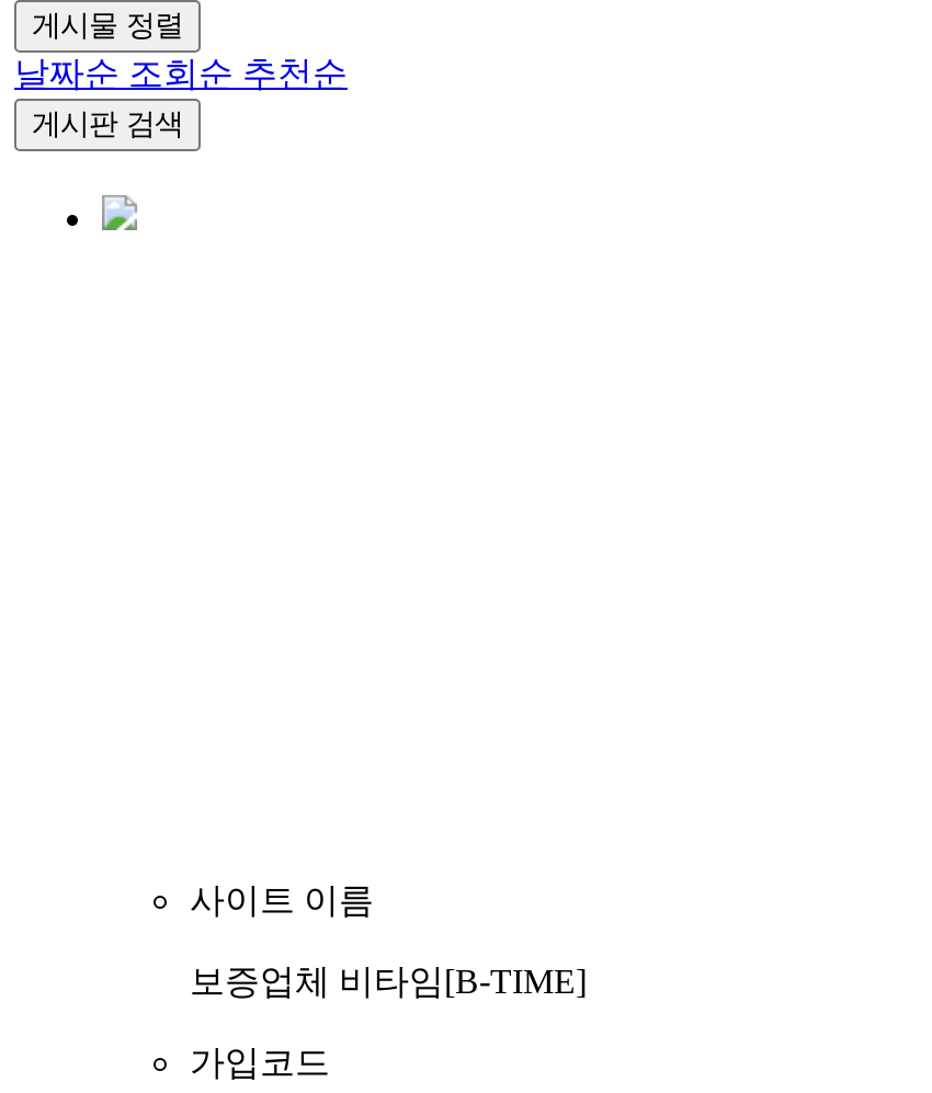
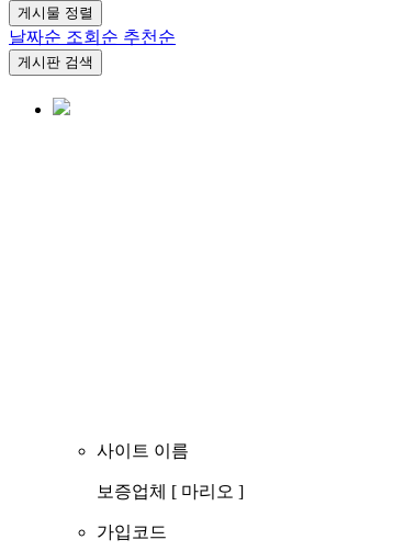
[190,963,587,1001] 보증업체 비타임[B-TIME] -> [97,482,244,501] 보증업체 [ 마리오 ]

